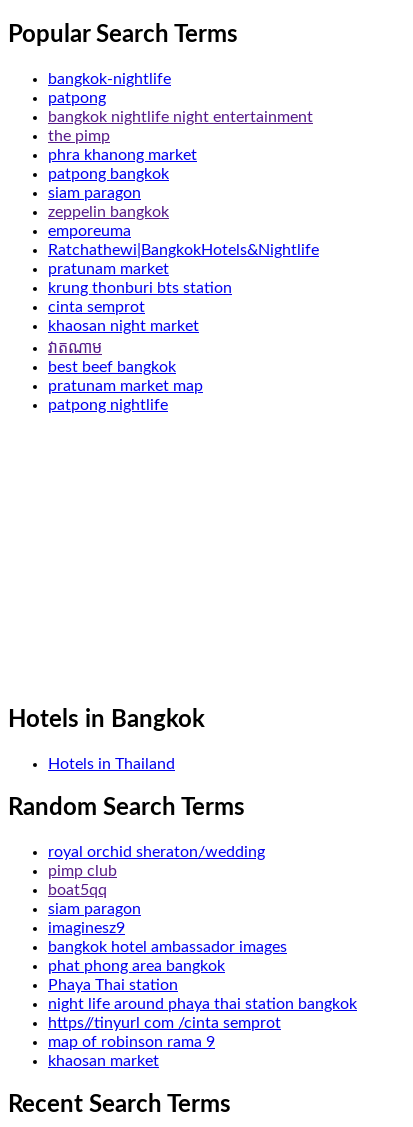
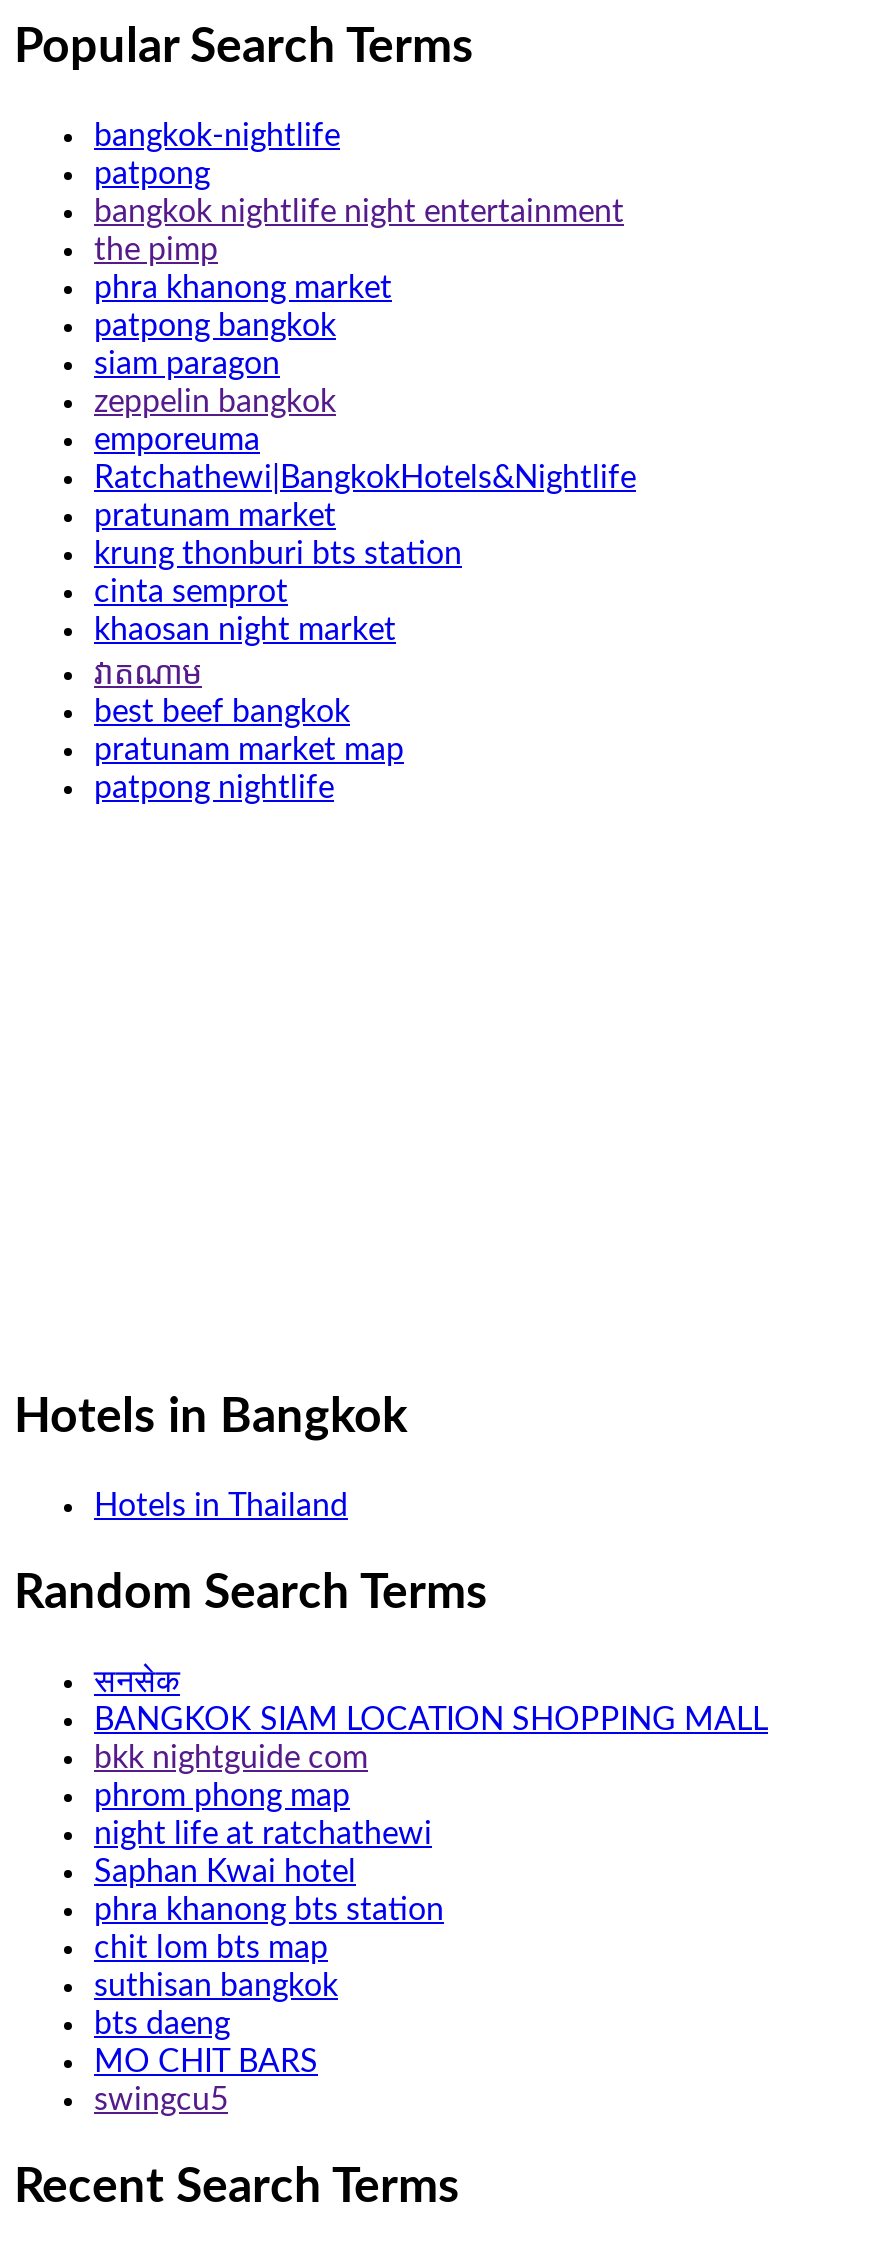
[48,844,357,1069] royal orchid sheraton/wedding | pimp club | boat5qq | siam paragon | imaginesz9 | bangkok hotel ambassador images | phat phong area bangkok | Phaya Thai station | night life around phaya thai station bangkok | https//tinyurl com /cinta semprot | map of robinson rama 9 | khaosan market -> [94,1666,768,2116] सनसेक | BANGKOK SIAM LOCATION SHOPPING MALL | bkk nightguide com | phrom phong map | night life at ratchathewi | Saphan Kwai hotel | phra khanong bts station | chit lom bts map | suthisan bangkok | bts daeng | MO CHIT BARS | swingcu5

